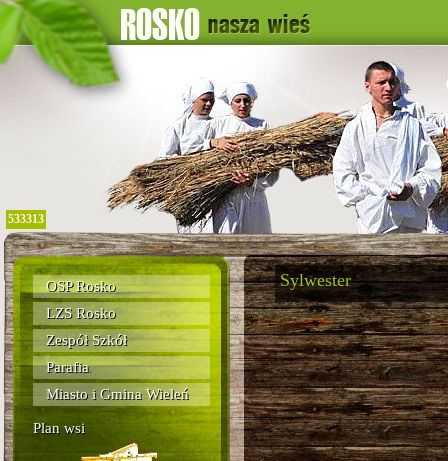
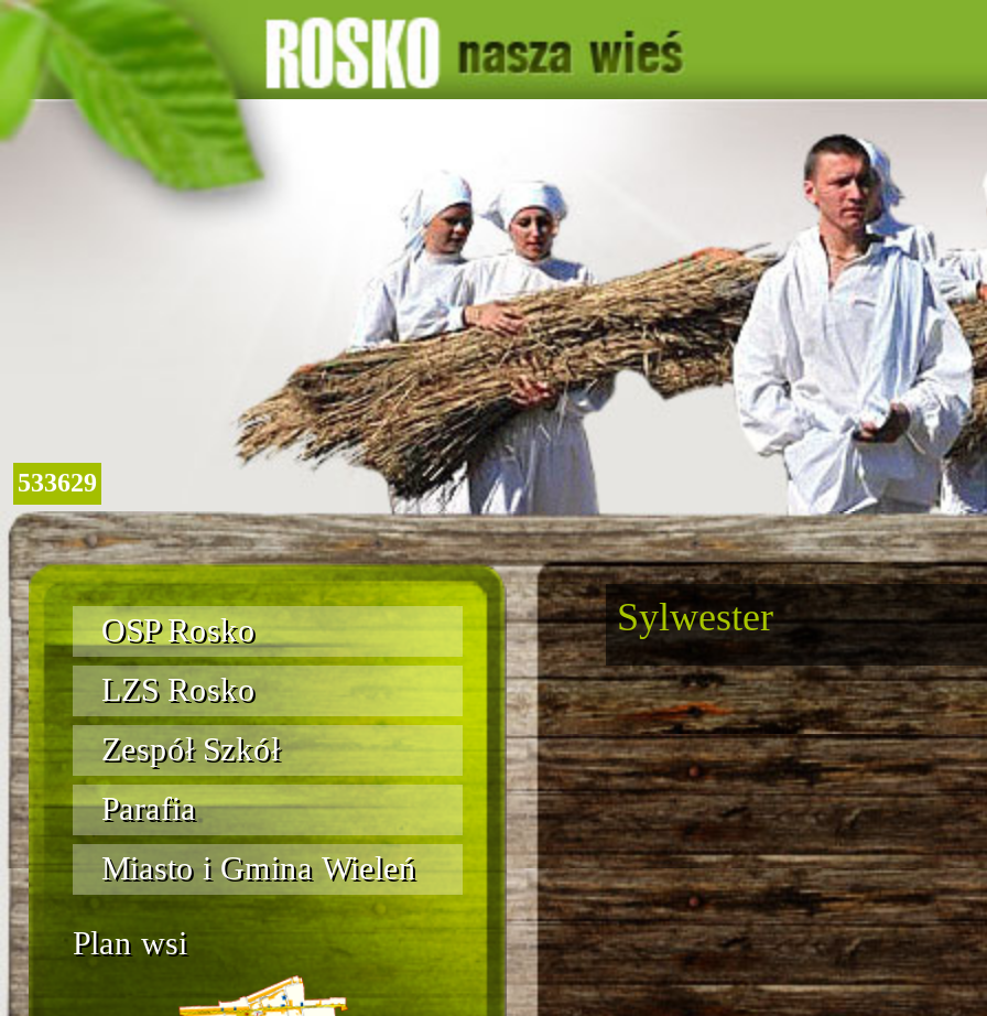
[8,212,44,226] 533313 -> [18,467,97,498] 533629

